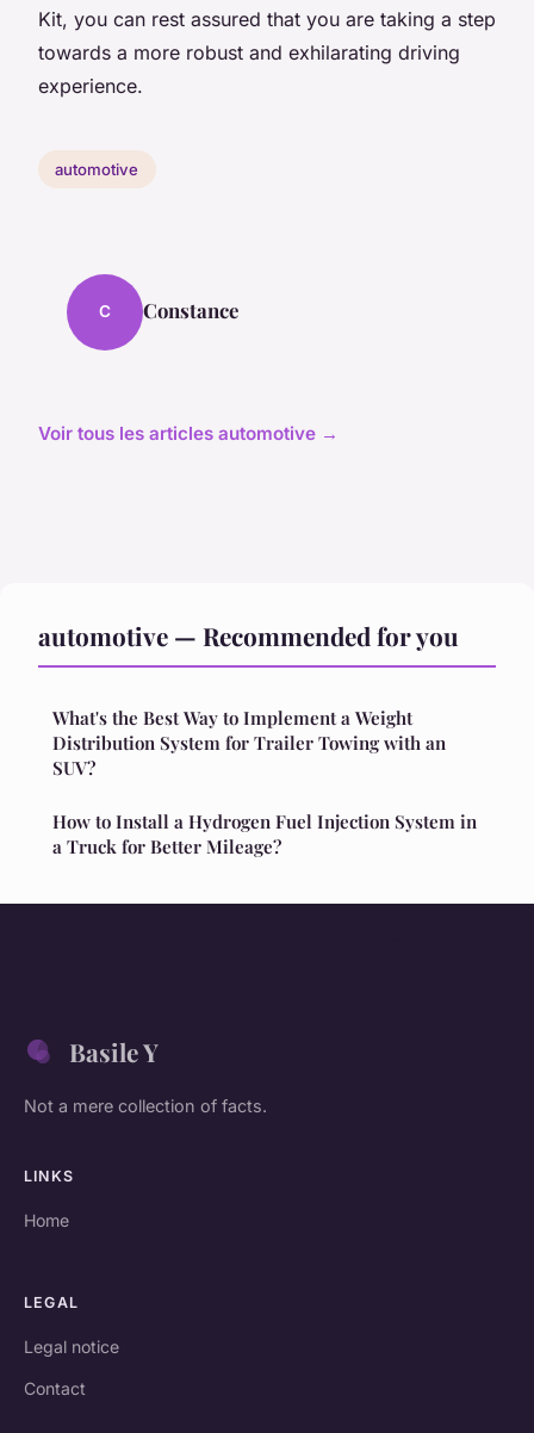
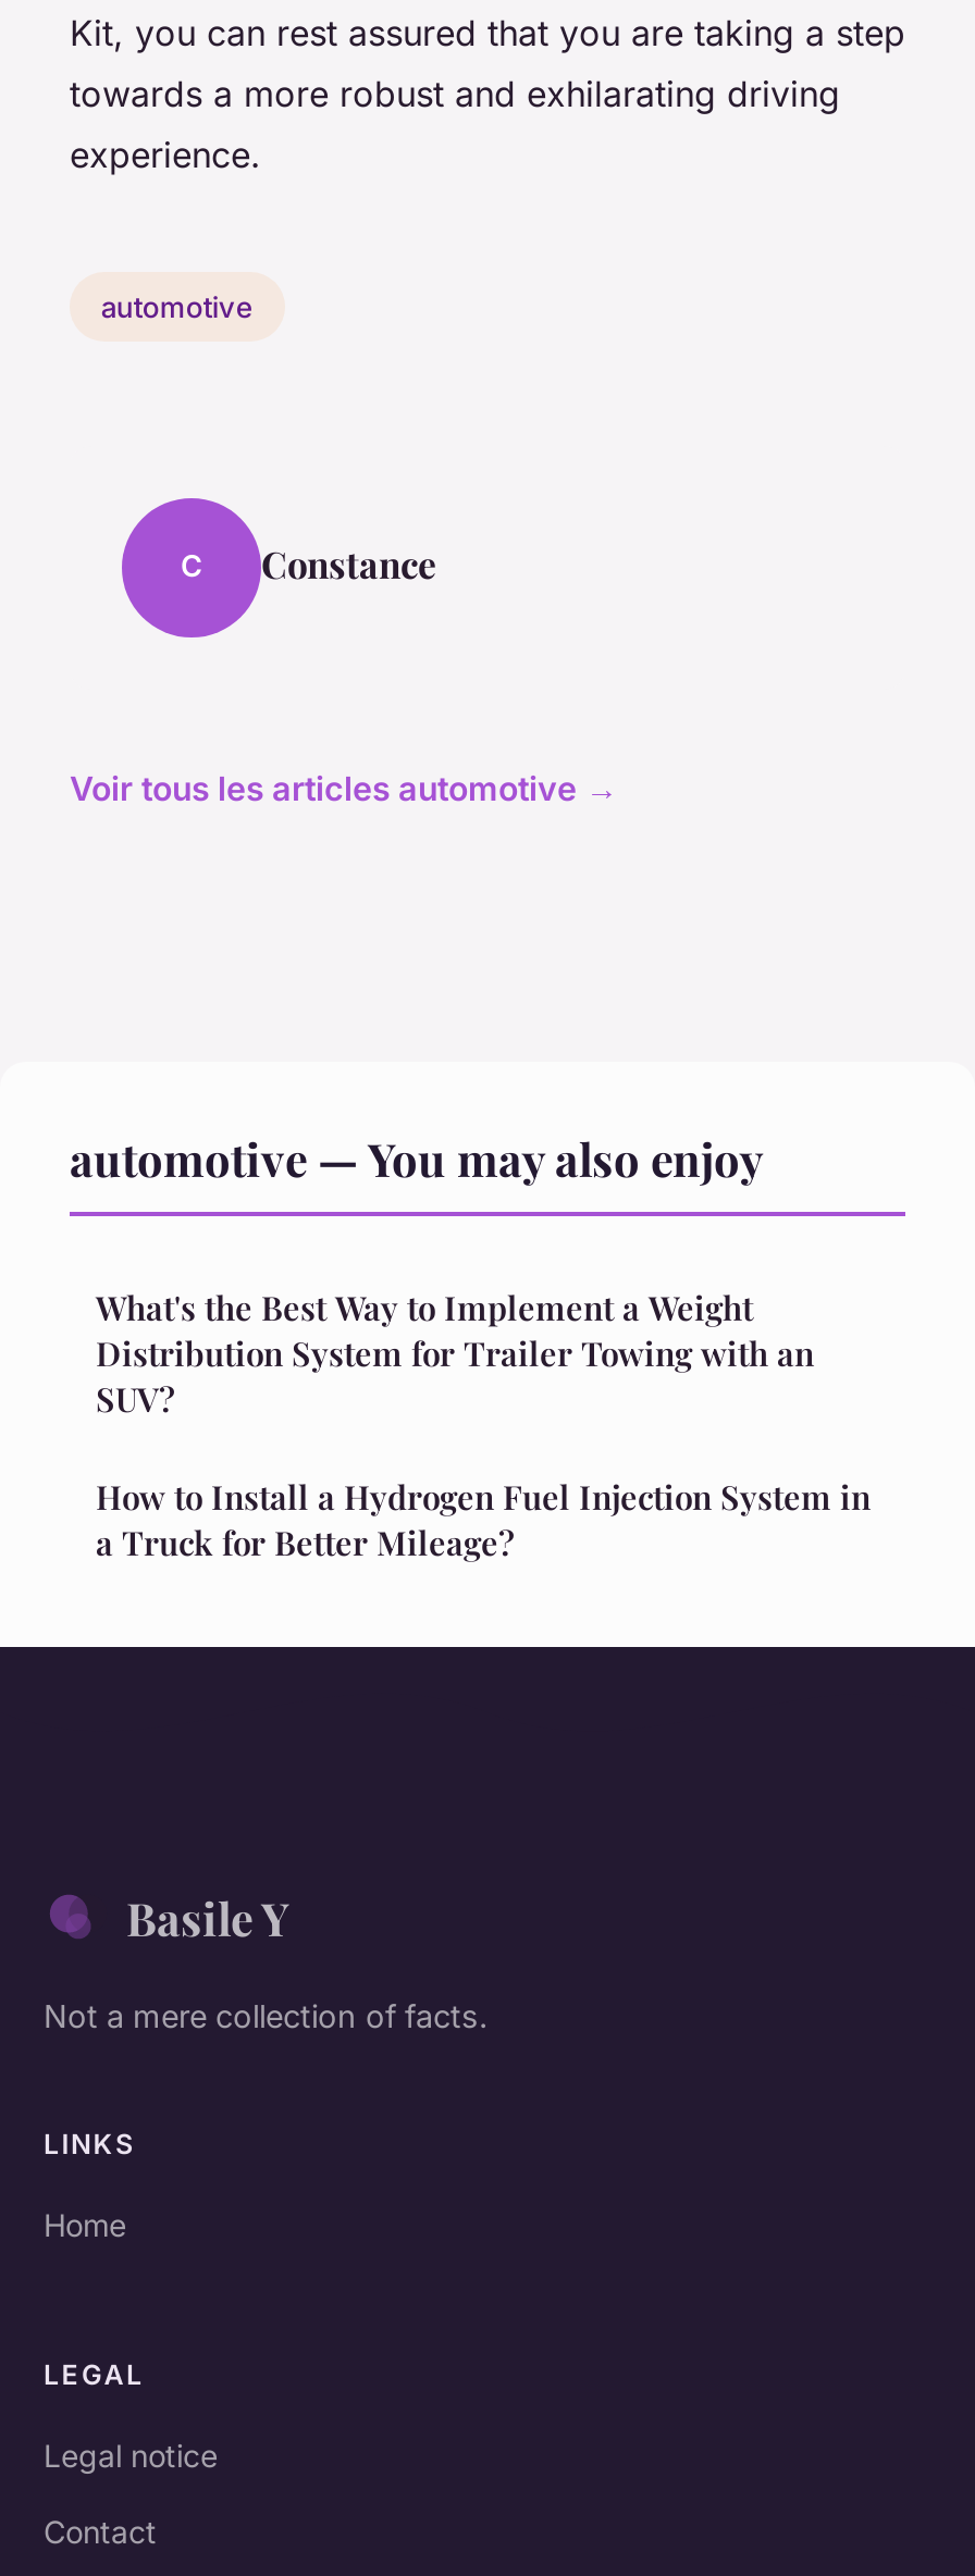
[38,618,459,652] automotive — Recommended for you -> [70,1126,764,1187] automotive — You may also enjoy

